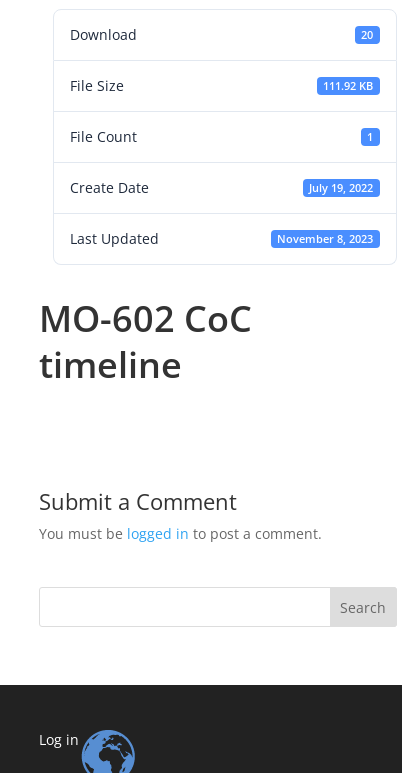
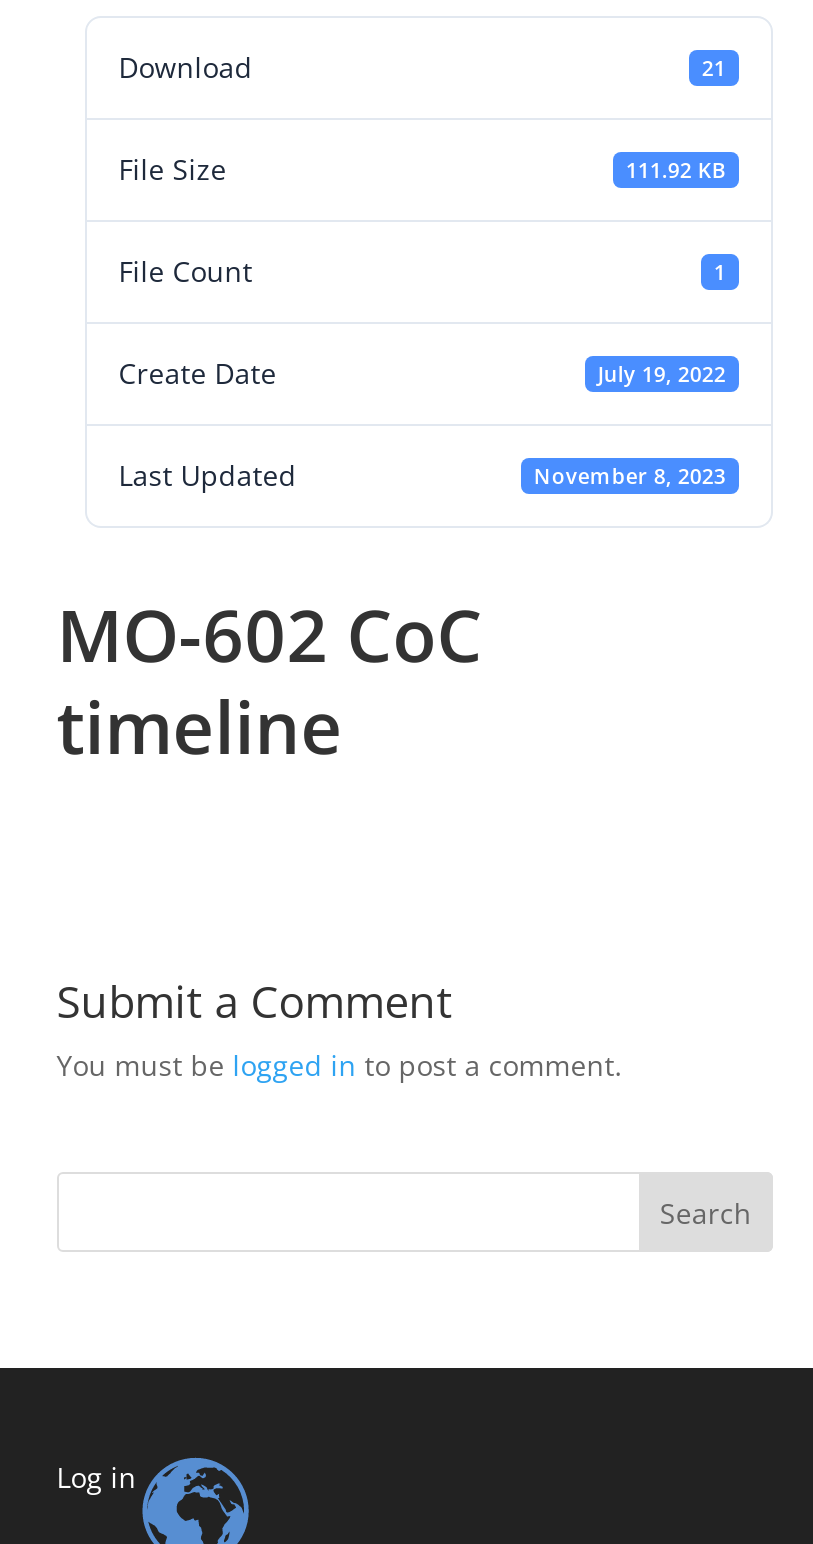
[361,28,373,42] 20 -> [702,54,726,82] 21

